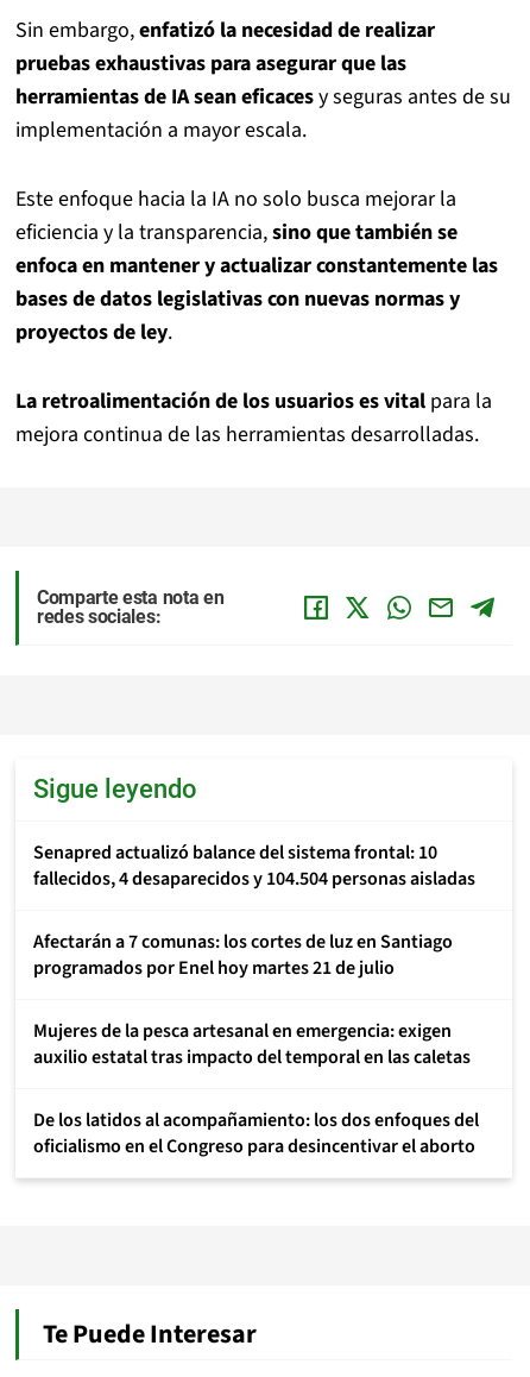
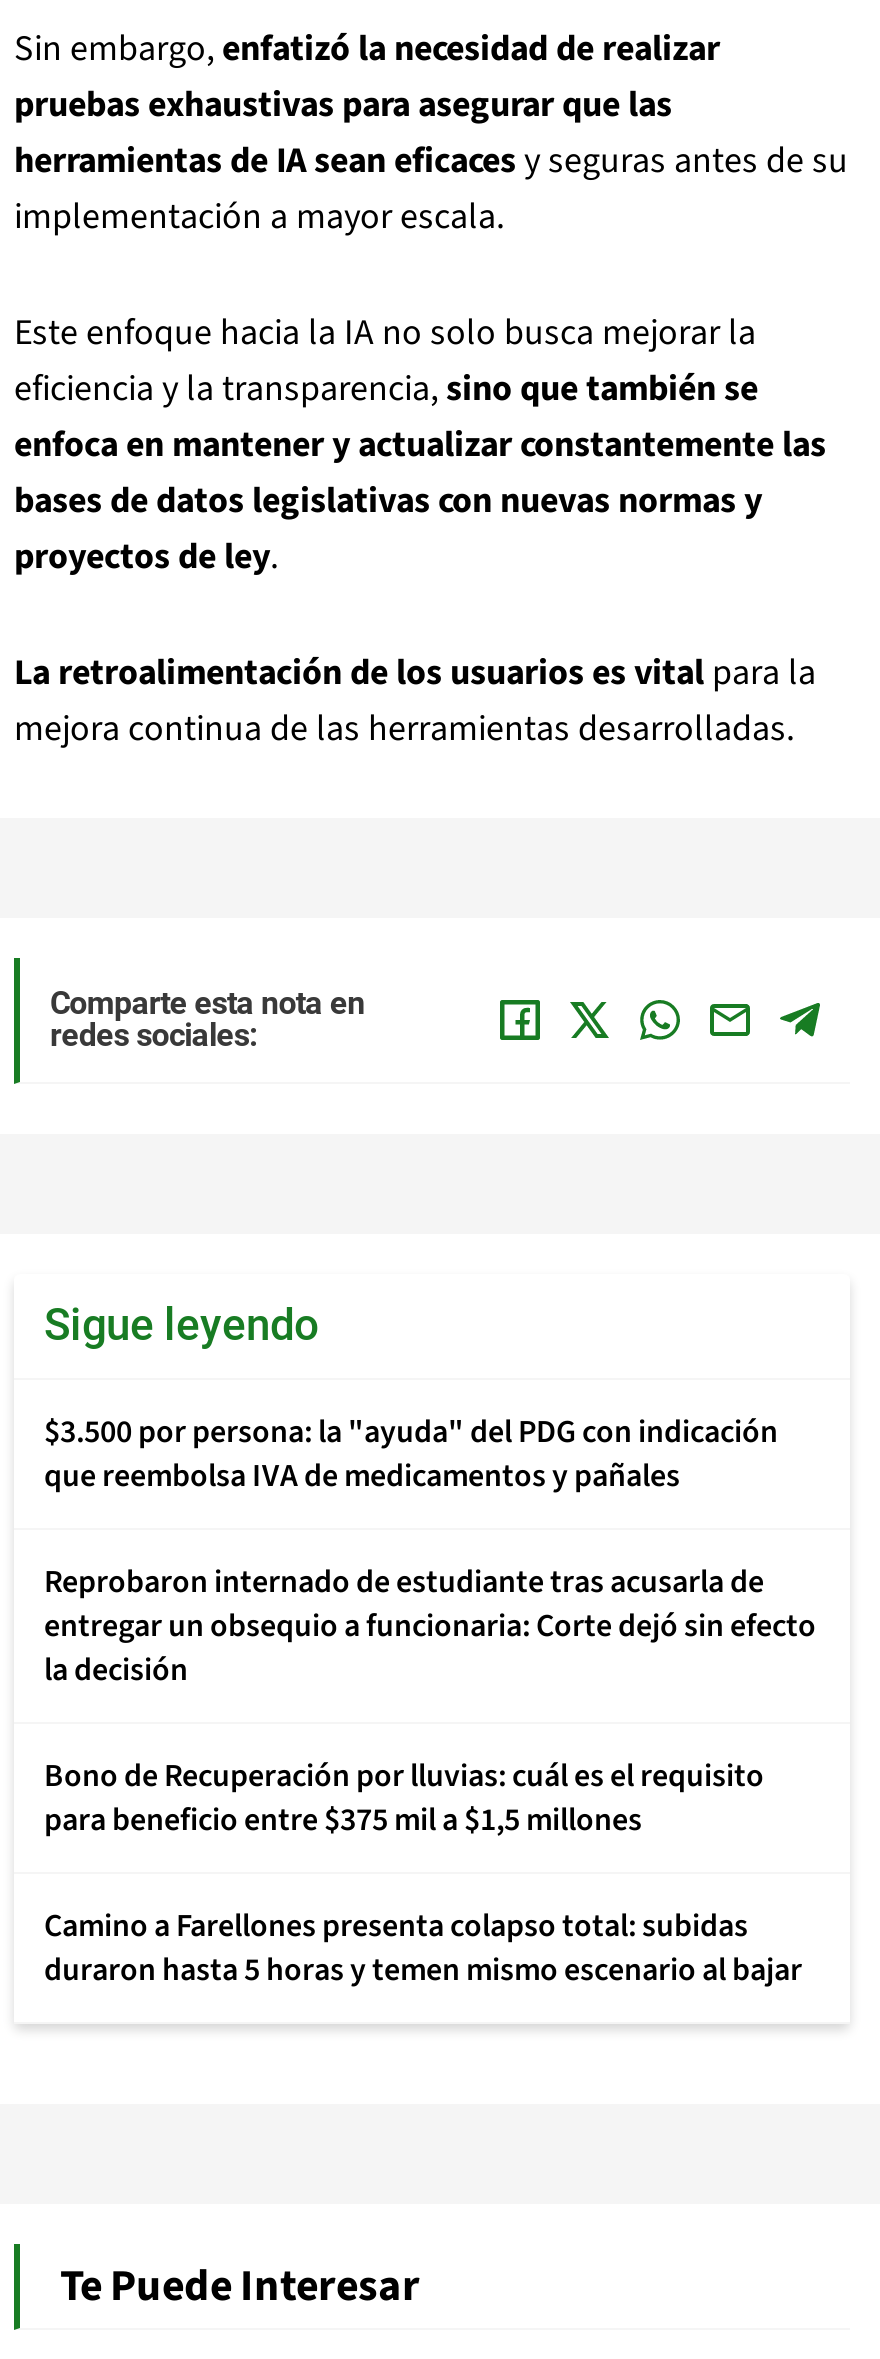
[33,840,475,892] Senapred actualizó balance del sistema frontal: 10 | fallecidos, 4 desaparecidos y 104.504 personas aisladas -> [44,1410,778,1498] $3.500 por persona: la "ayuda" del PDG con indicación | que reembolsa IVA de medicamentos y pañales
[33,929,453,981] Afectarán a 7 comunas: los cortes de luz en Santiago | programados por Enel hoy martes 21 de julio -> [44,1560,816,1692] Reprobaron internado de estudiante tras acusarla de | entregar un obsequio a funcionaria: Corte dejó sin efecto | la decisión
[33,1018,471,1070] Mujeres de la pesca artesanal en emergencia: exigen | auxilio estatal tras impacto del temporal en las caletas -> [44,1754,764,1842] Bono de Recuperación por lluvias: cuál es el requisito | para beneficio entre $375 mil a $1,5 millones
[33,1107,479,1159] De los latidos al acompañamiento: los dos enfoques del | oficialismo en el Congreso para desincentivar el aborto -> [44,1904,802,1992] Camino a Farellones presenta colapso total: subidas | duraron hasta 5 horas y temen mismo escenario al bajar

